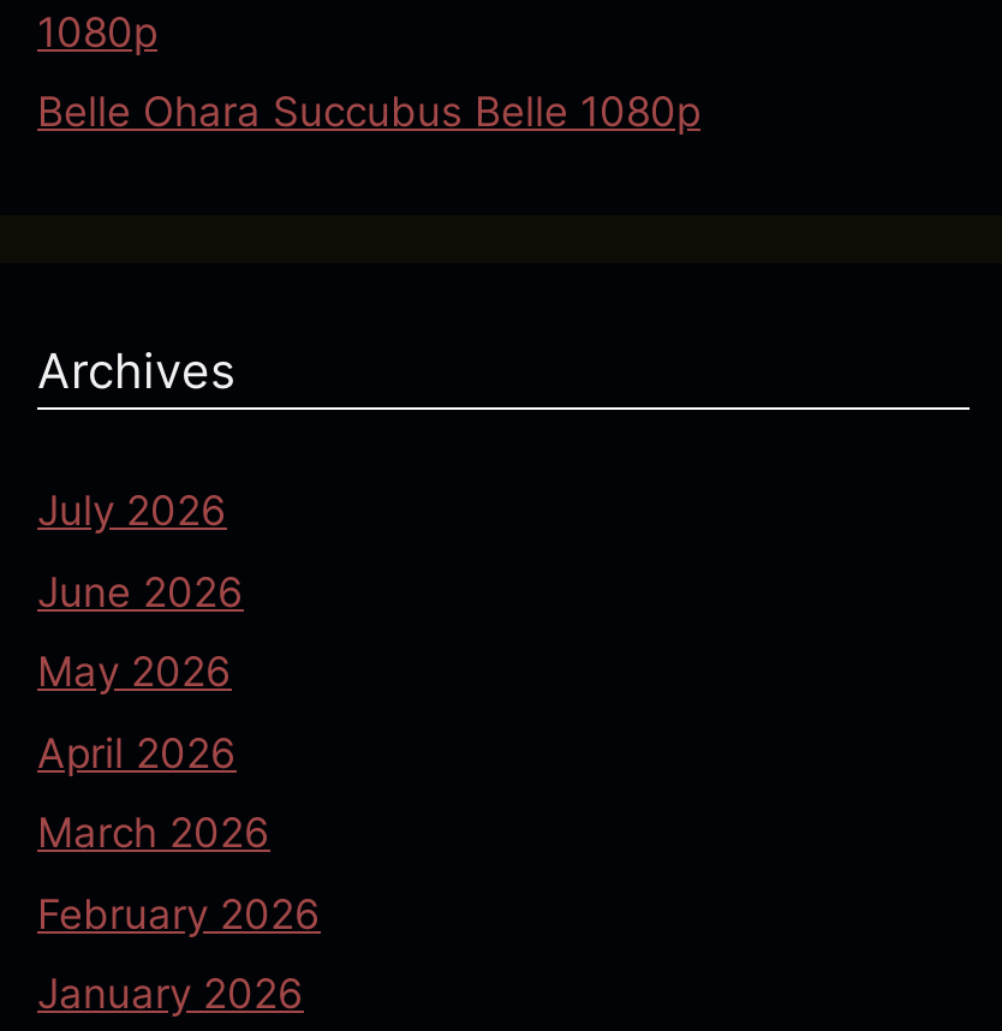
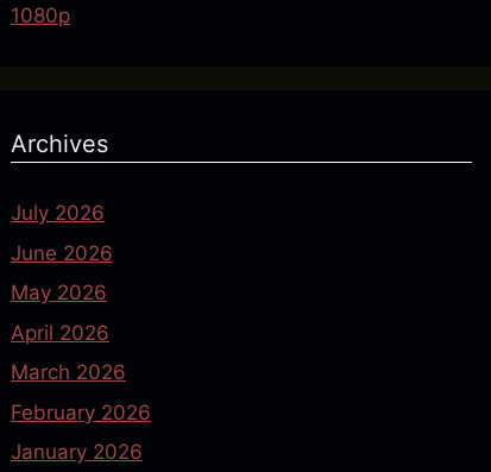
[37,88,700,136] Belle Ohara Succubus Belle 1080p -> none

